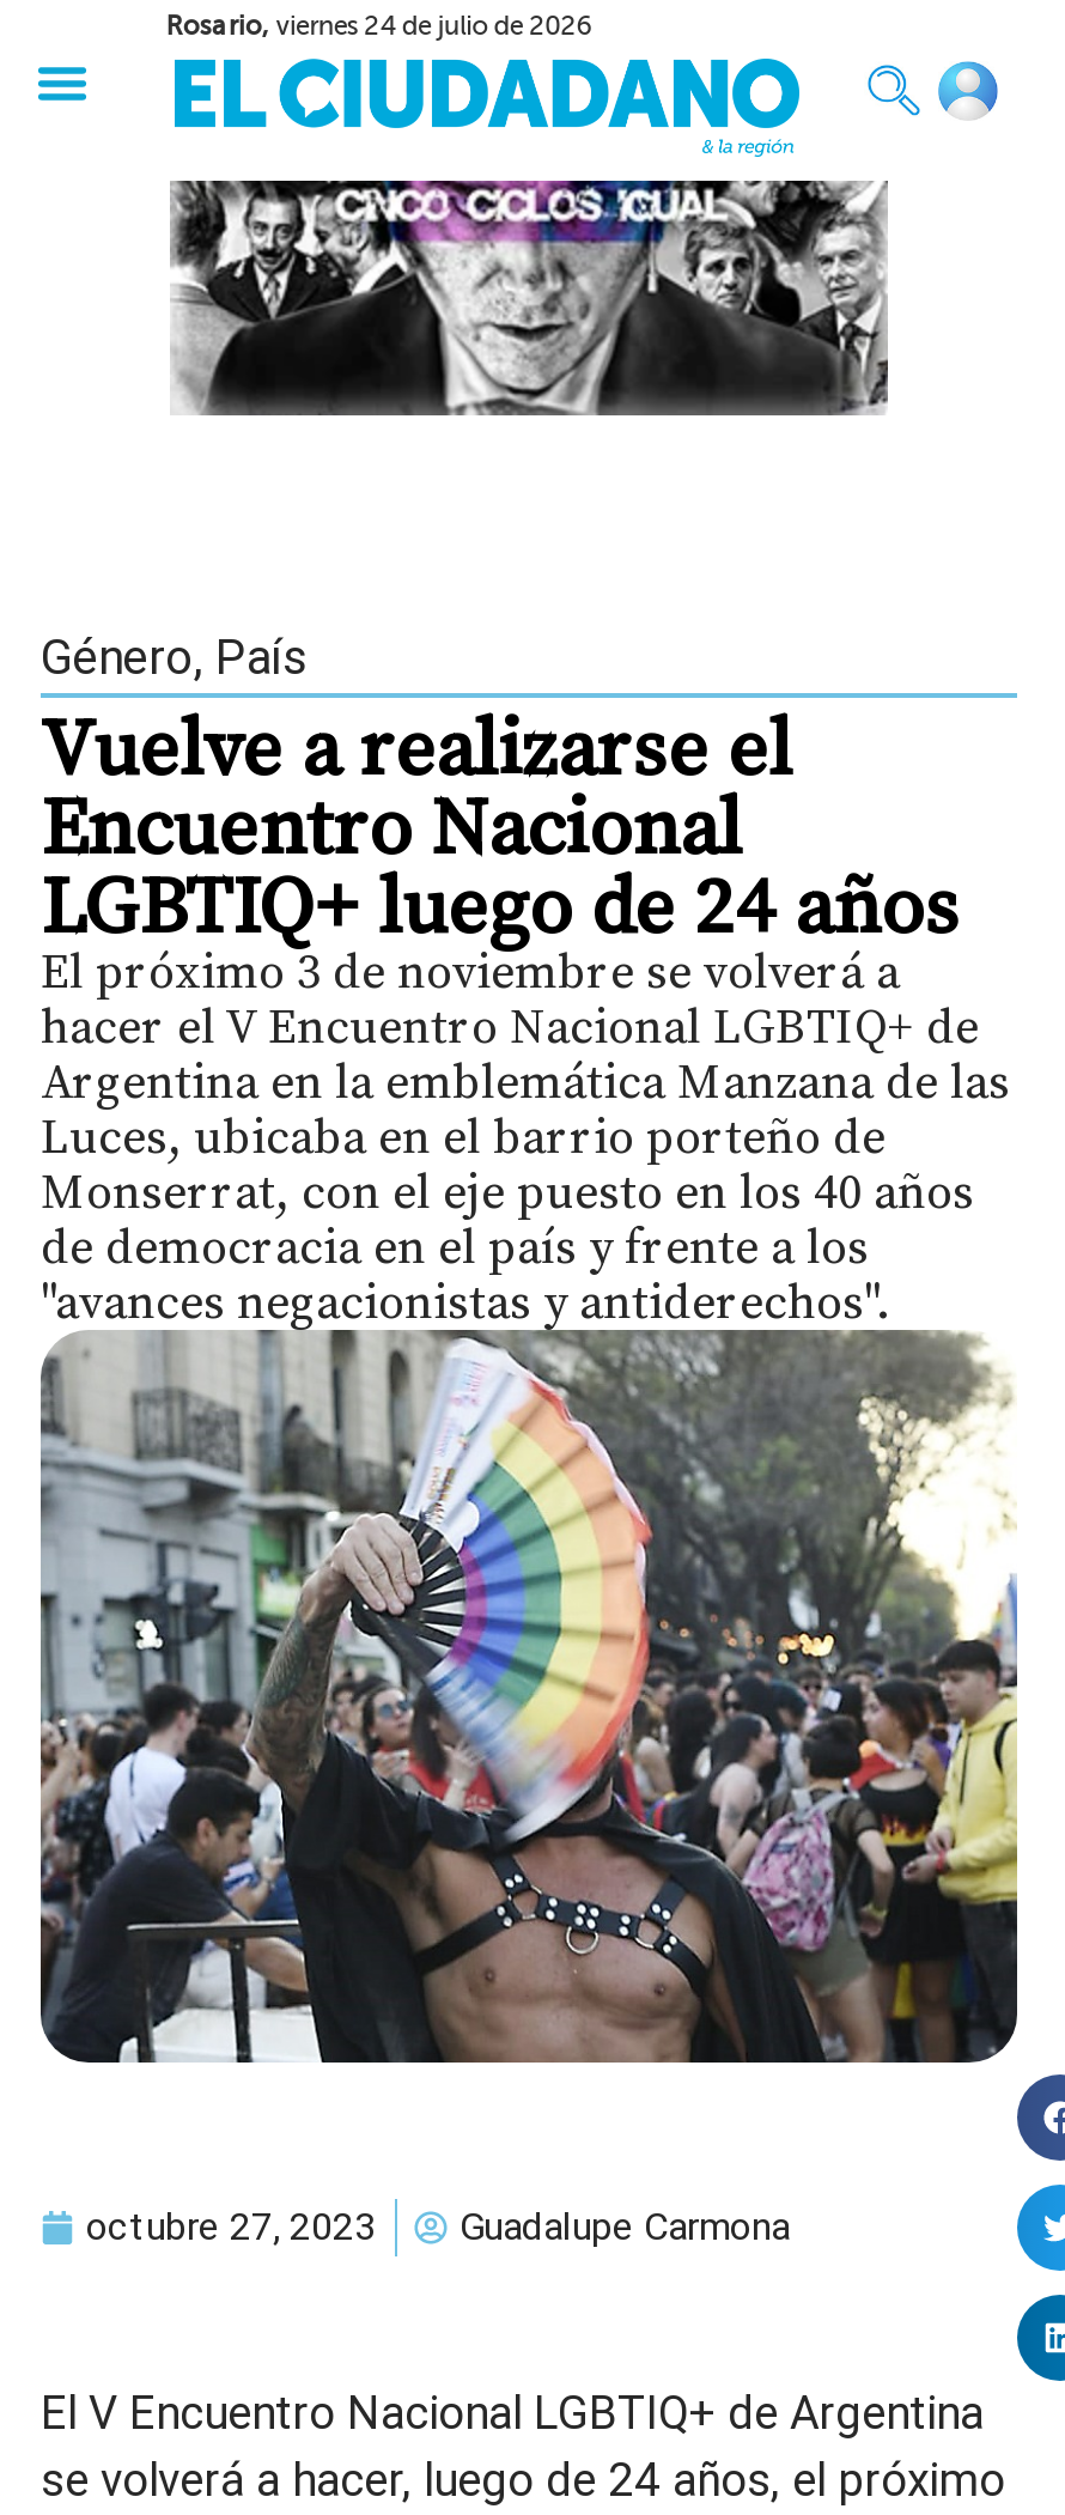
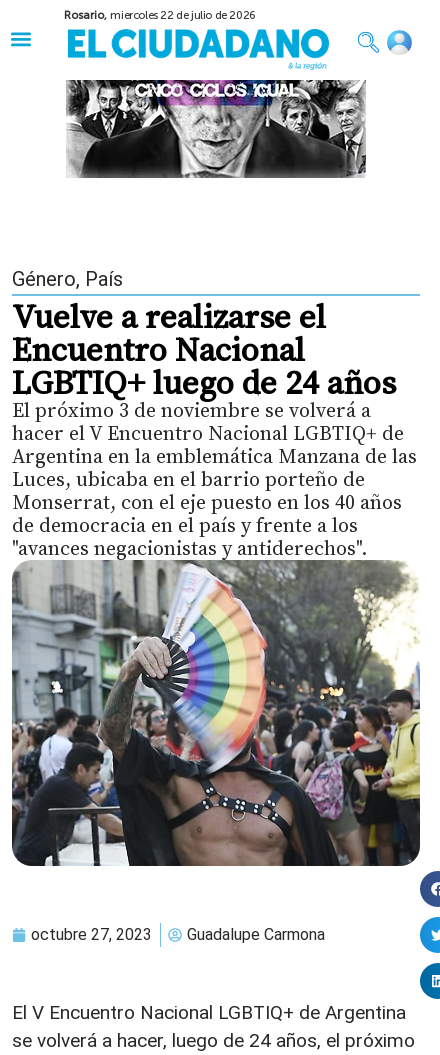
[166,11,592,42] Rosario, viernes 24 de julio de 2026 -> [64,9,256,22] Rosario, miercoles 22 de julio de 2026

